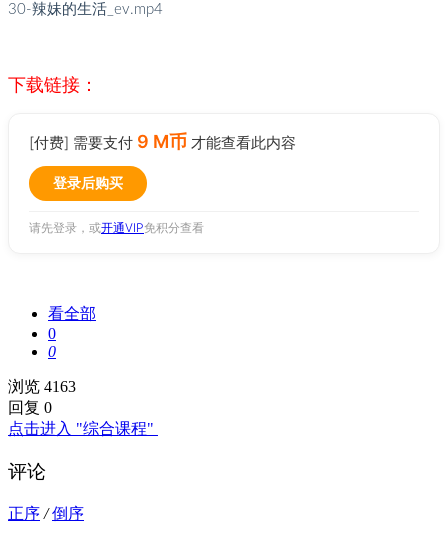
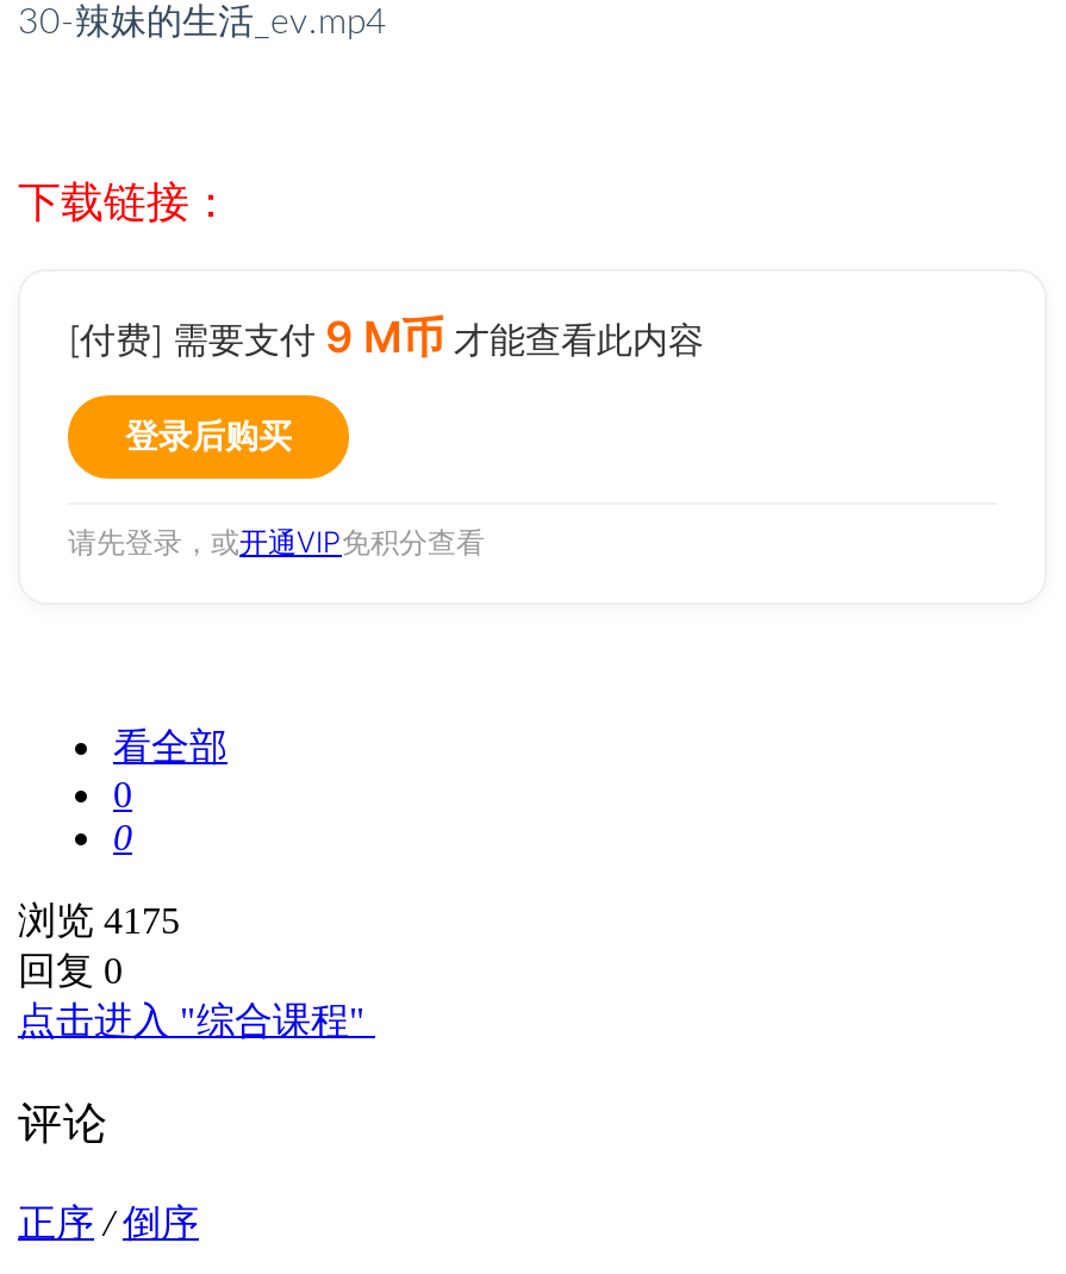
[8,378,76,395] 浏览 4163 -> [18,901,180,941] 浏览 4175

